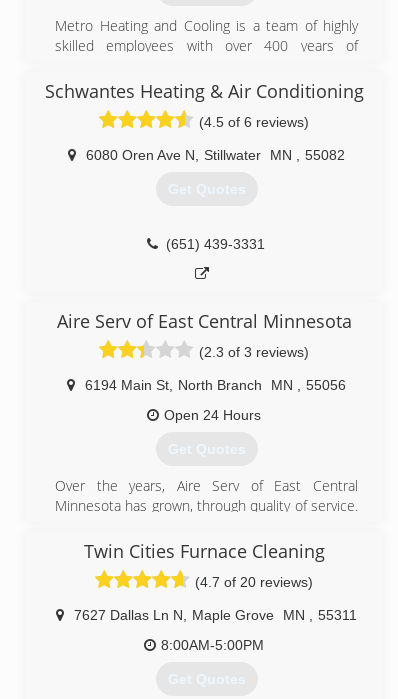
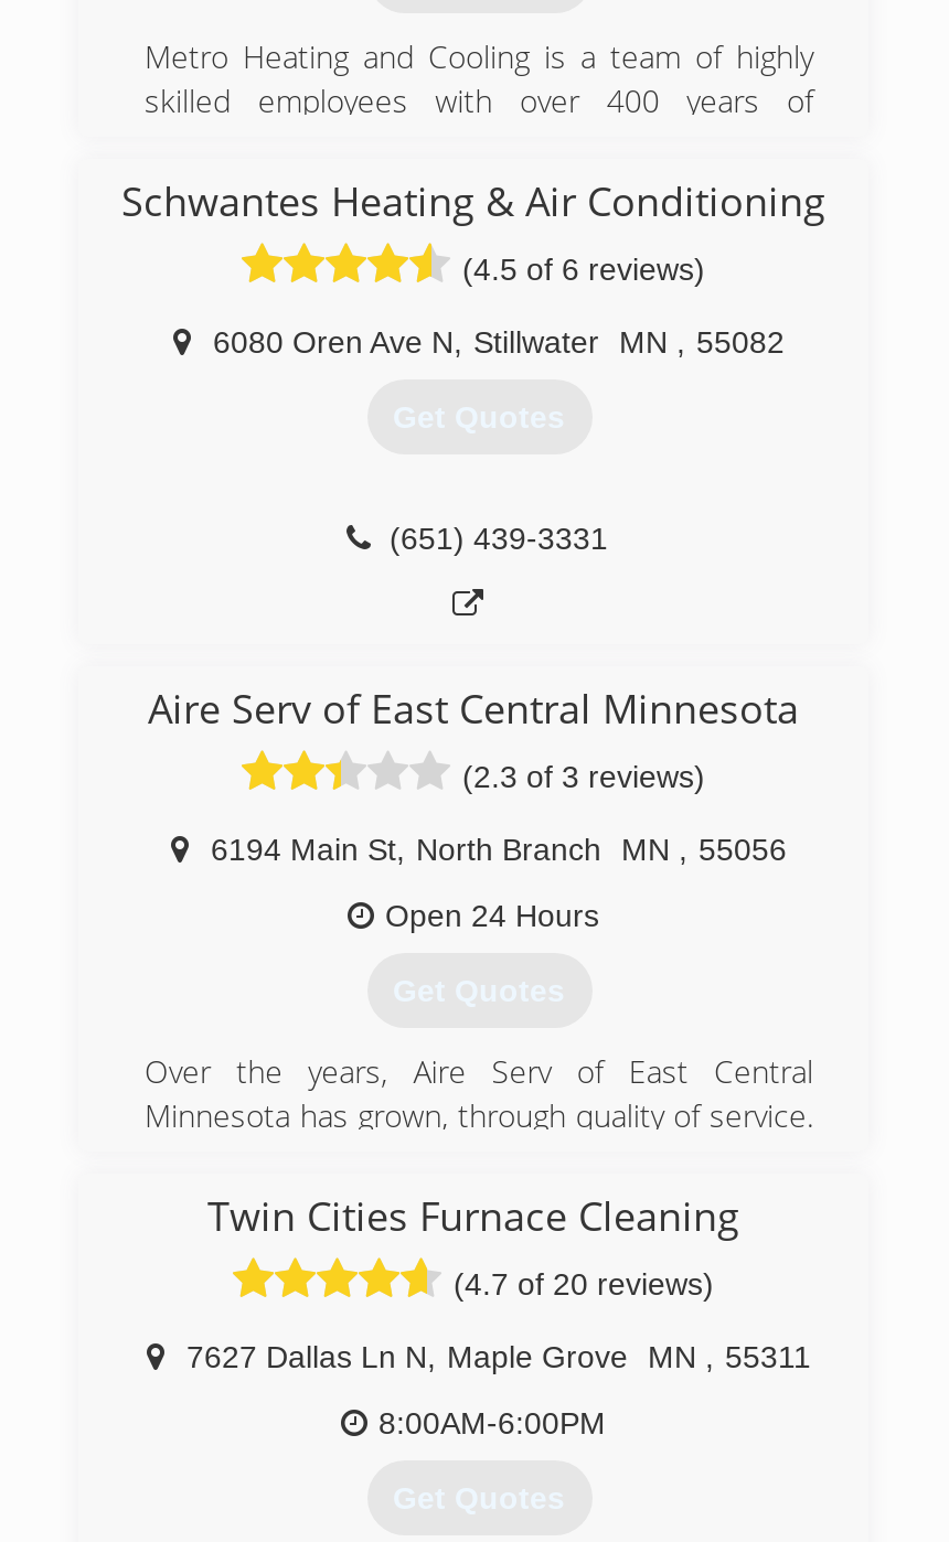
[161,637,264,653] 8:00AM-5:00PM -> [378,1405,606,1441] 8:00AM-6:00PM

